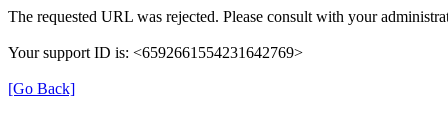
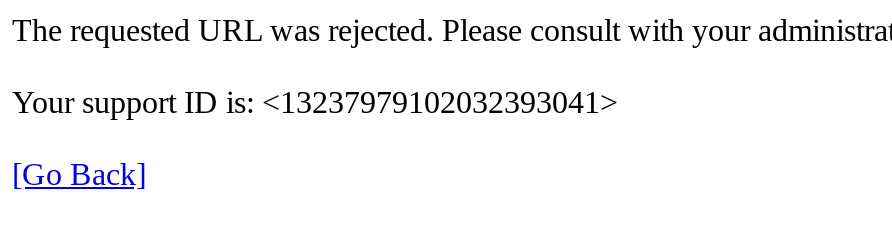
[8,44,303,61] Your support ID is: <6592661554231642769> -> [12,85,618,119] Your support ID is: <13237979102032393041>

